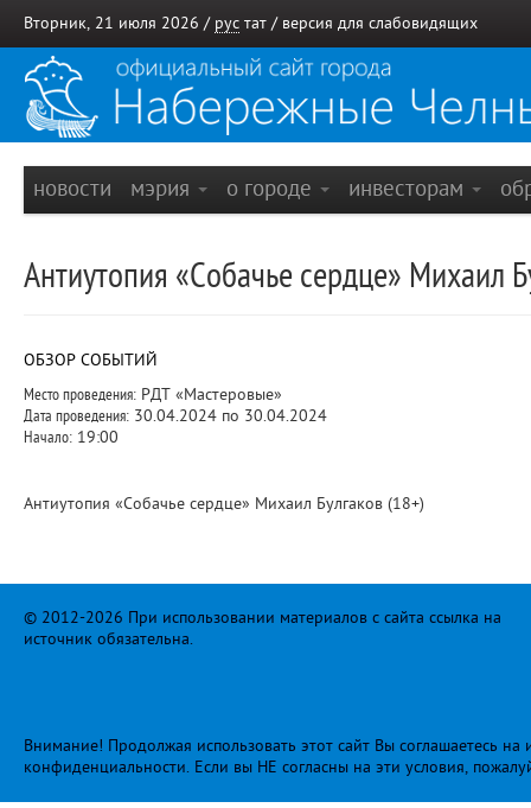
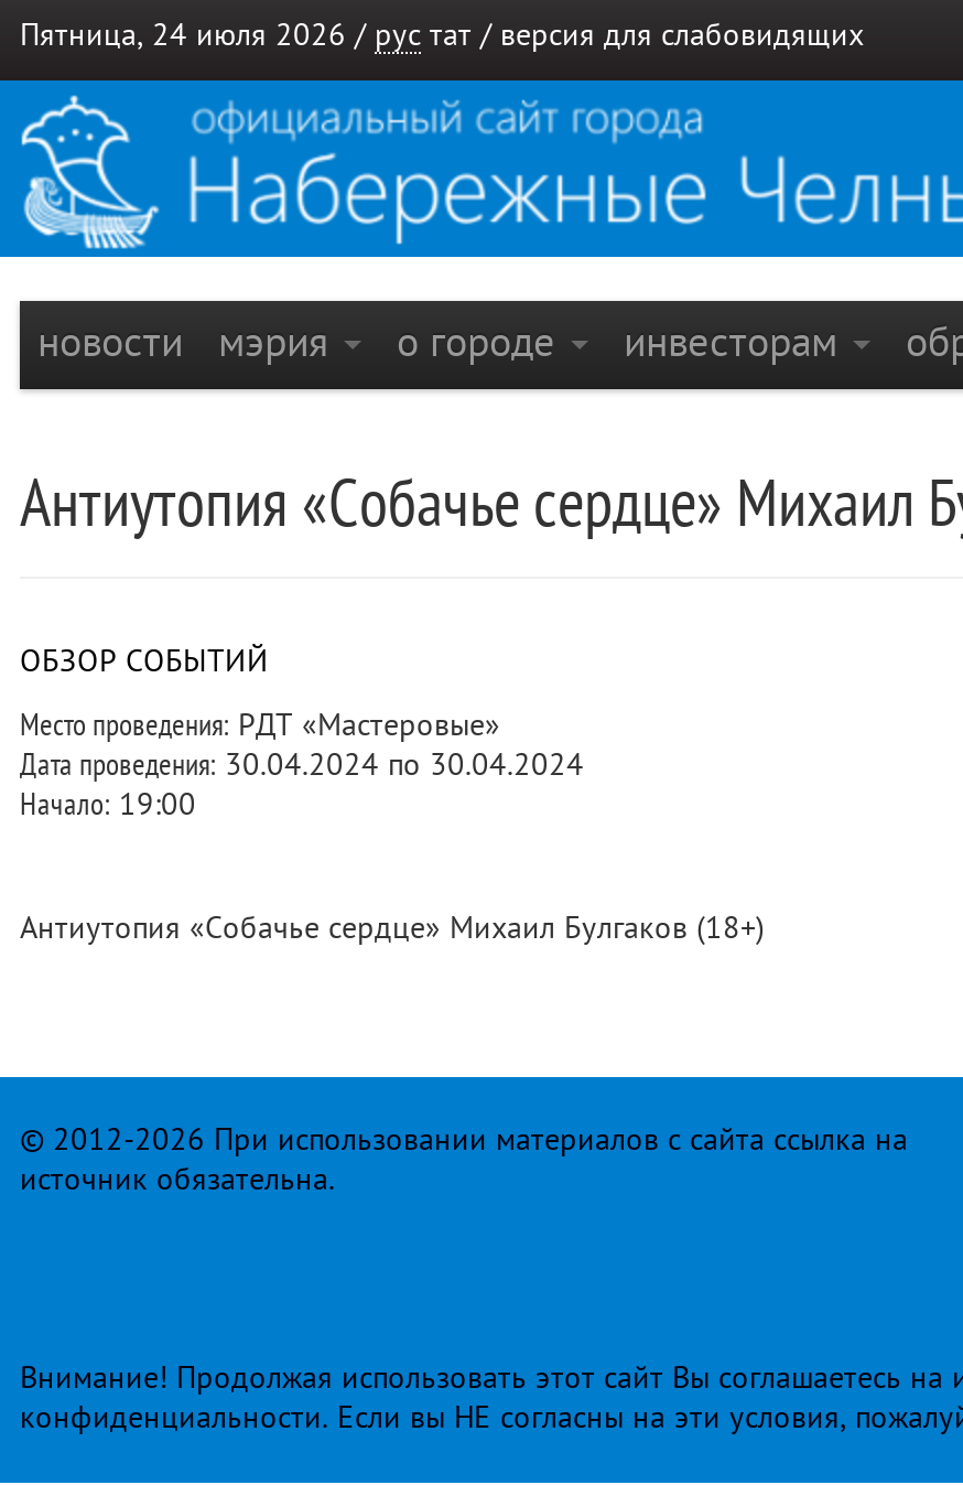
[24,14,478,32] Вторник, 21 июля 2026 / рус тат / версия для слабовидящих -> [20,19,864,52] Пятница, 24 июля 2026 / рус тат / версия для слабовидящих

